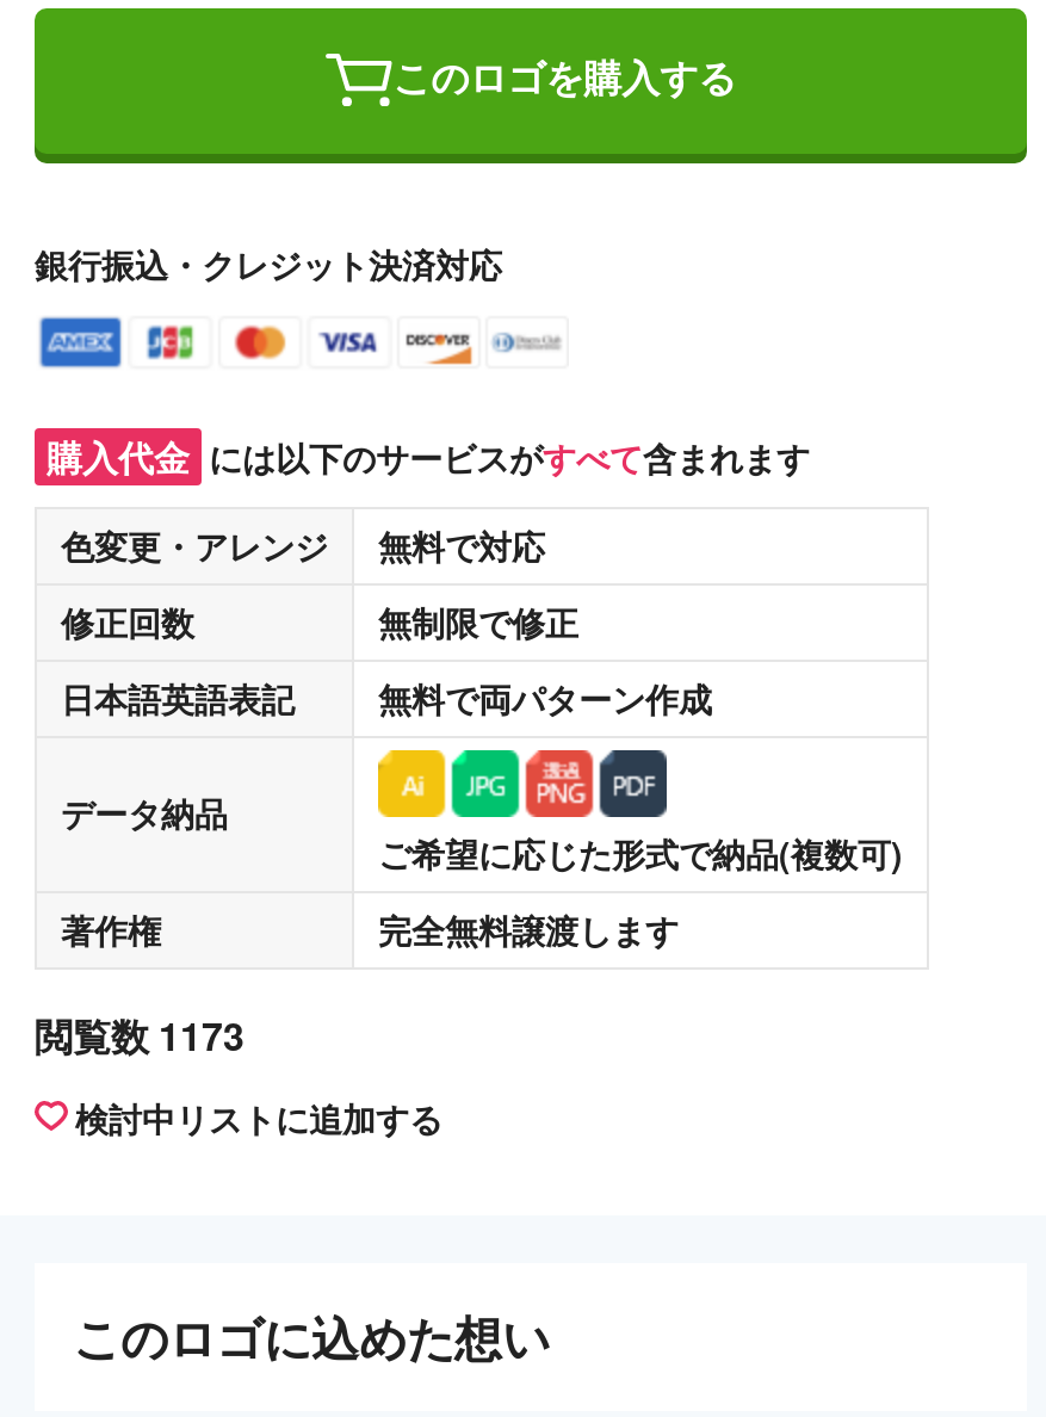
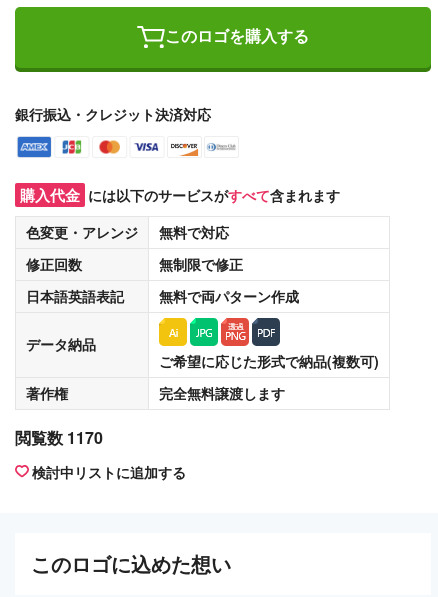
[35,1007,245,1062] 閲覧数 1173 -> [15,426,103,449] 閲覧数 1170

